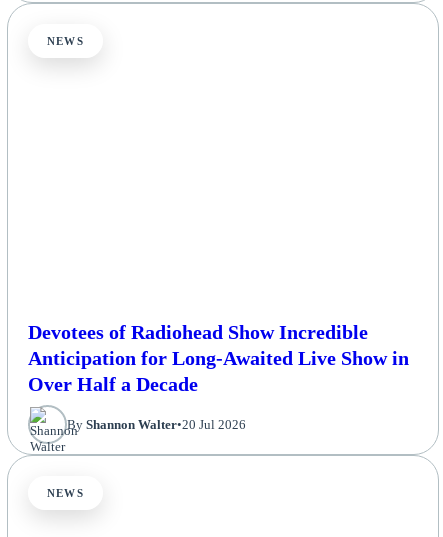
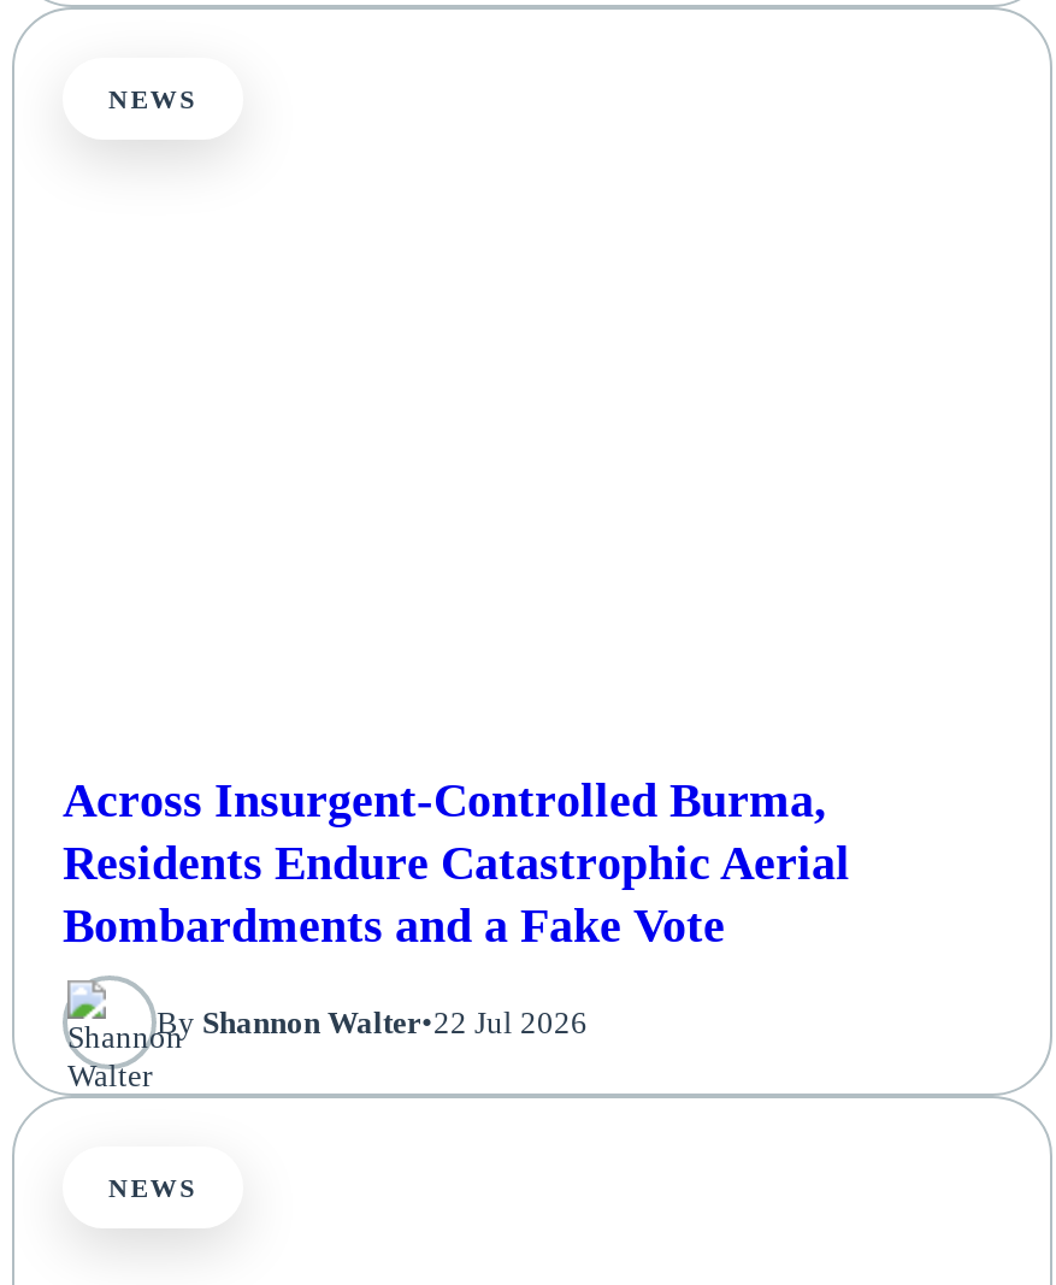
[28,321,409,395] Devotees of Radiohead Show Incredible | Anticipation for Long-Awaited Live Show in | Over Half a Decade -> [63,774,850,952] Across Insurgent-Controlled Burma, | Residents Endure Catastrophic Aerial | Bombardments and a Fake Vote
[67,417,246,432] By Shannon Walter•20 Jul 2026 -> [157,1004,588,1040] By Shannon Walter•22 Jul 2026

